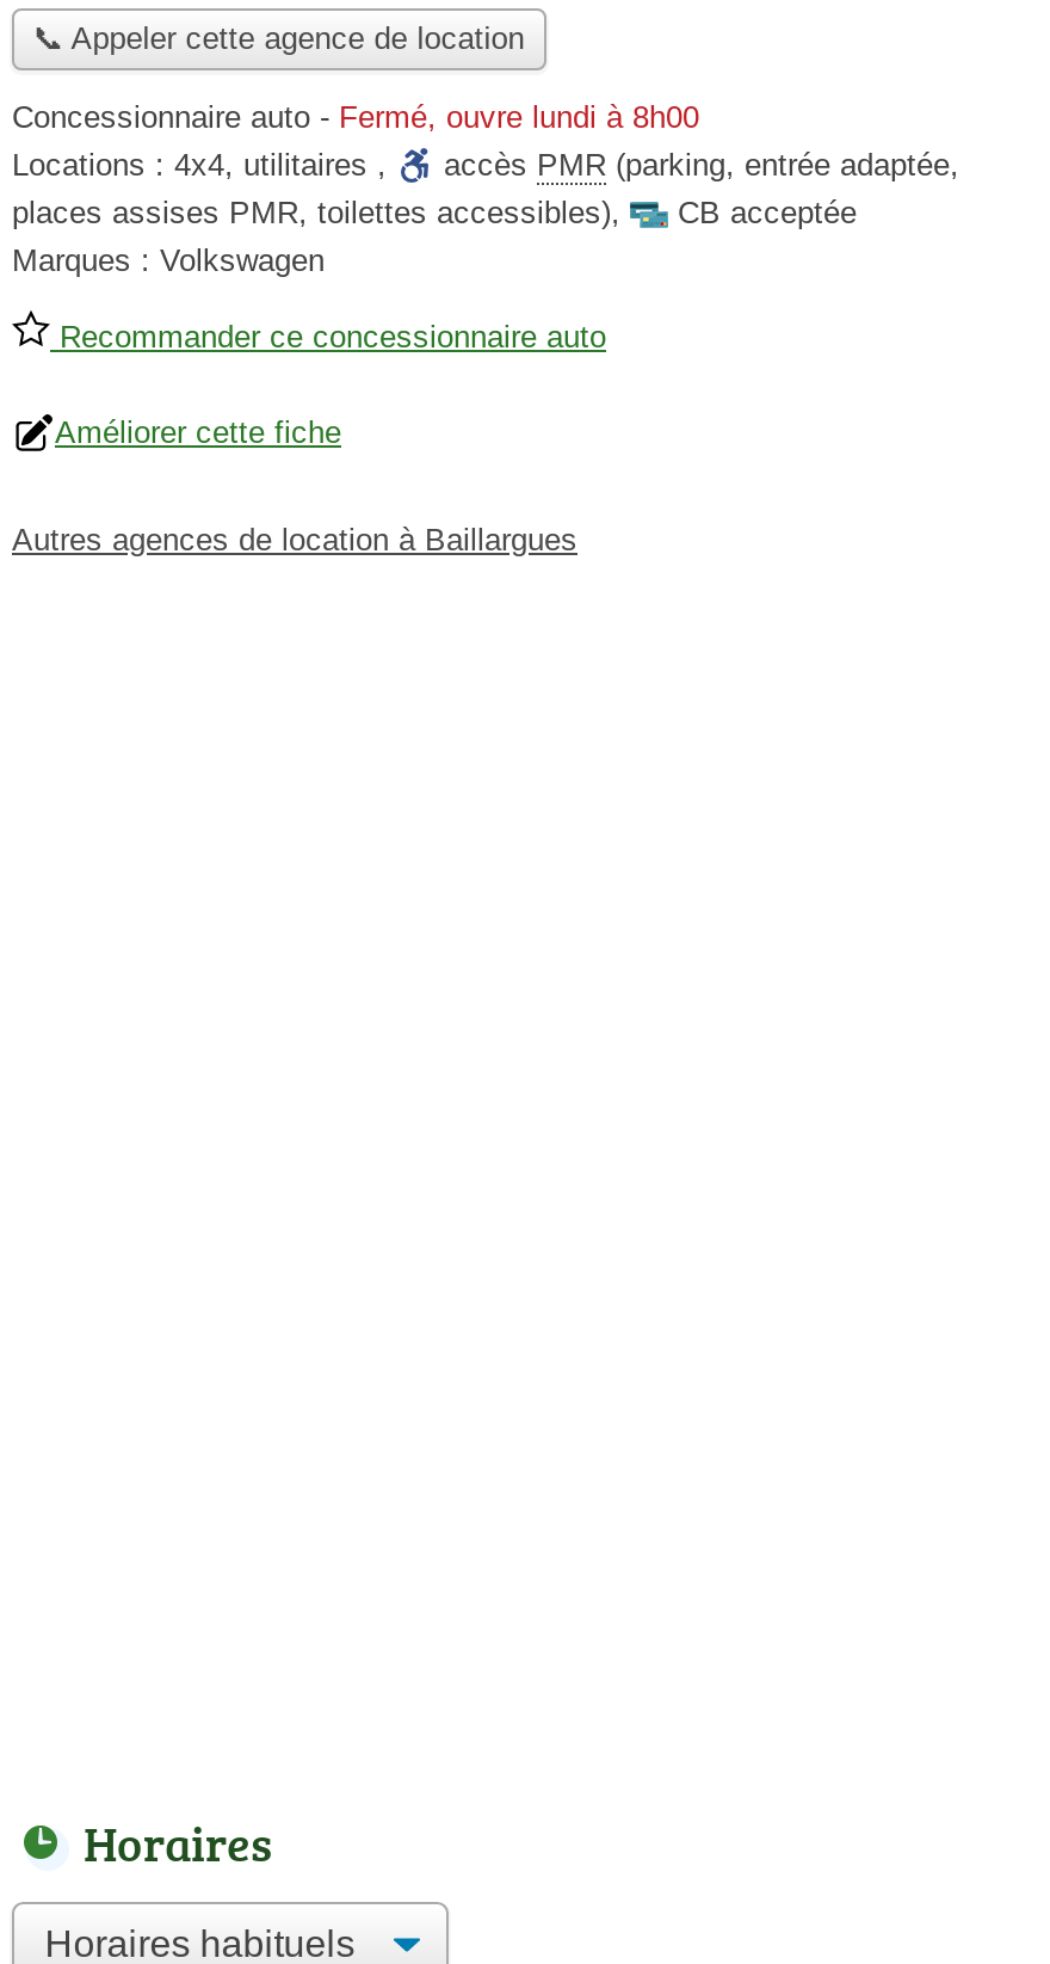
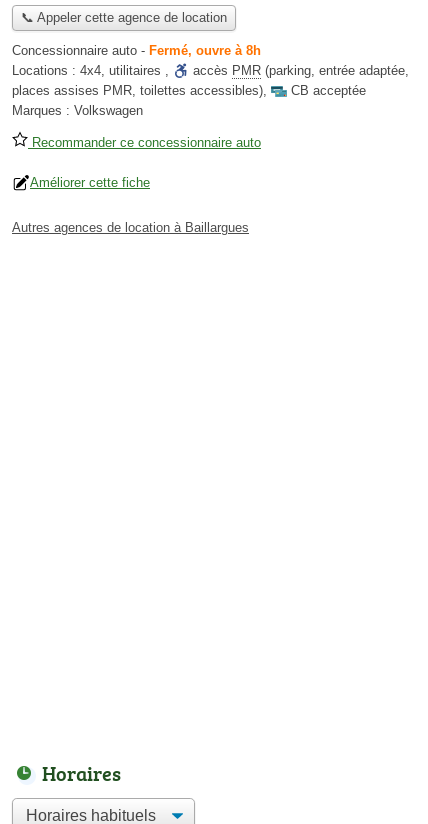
[12,100,699,136] Concessionnaire auto - Fermé, ouvre lundi à 8h00 -> [12,43,261,58] Concessionnaire auto - Fermé, ouvre à 8h

